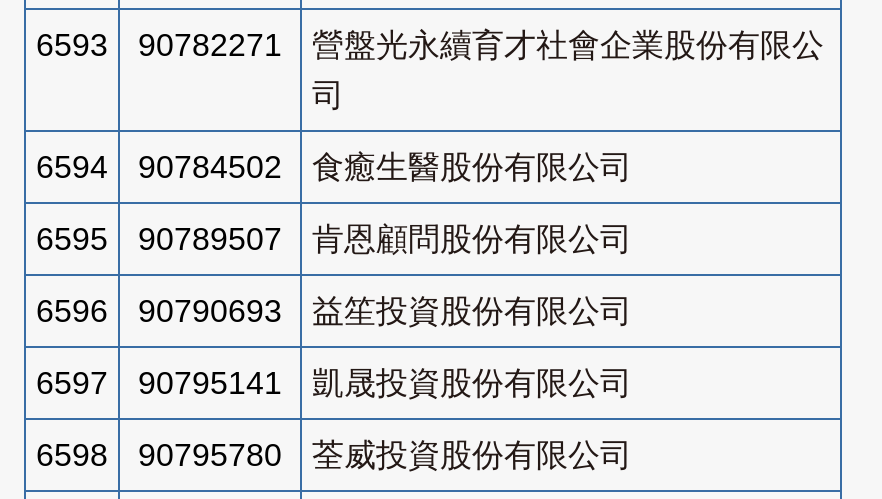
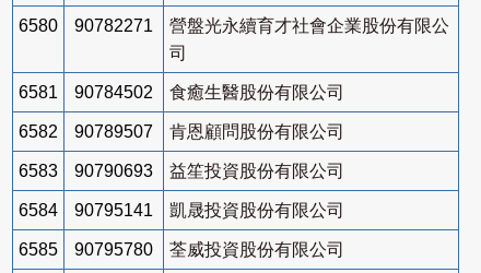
[36,28,824,62] 6593 90782271 營盤光永續育才社會企業股份有限公 -> [19,16,449,35] 6580 90782271 營盤光永續育才社會企業股份有限公
[36,150,632,184] 6594 90784502 食癒生醫股份有限公司 -> [19,83,344,101] 6581 90784502 食癒生醫股份有限公司
[36,222,632,256] 6595 90789507 肯恩顧問股份有限公司 -> [19,122,344,141] 6582 90789507 肯恩顧問股份有限公司
[36,294,632,328] 6596 90790693 益笙投資股份有限公司 -> [19,162,344,180] 6583 90790693 益笙投資股份有限公司
[36,366,632,400] 6597 90795141 凱晟投資股份有限公司 -> [19,201,344,219] 6584 90795141 凱晟投資股份有限公司
[36,438,632,472] 6598 90795780 荃威投資股份有限公司 -> [19,240,344,259] 6585 90795780 荃威投資股份有限公司

